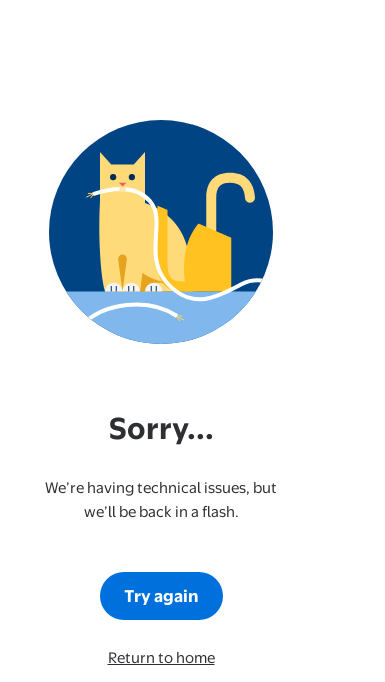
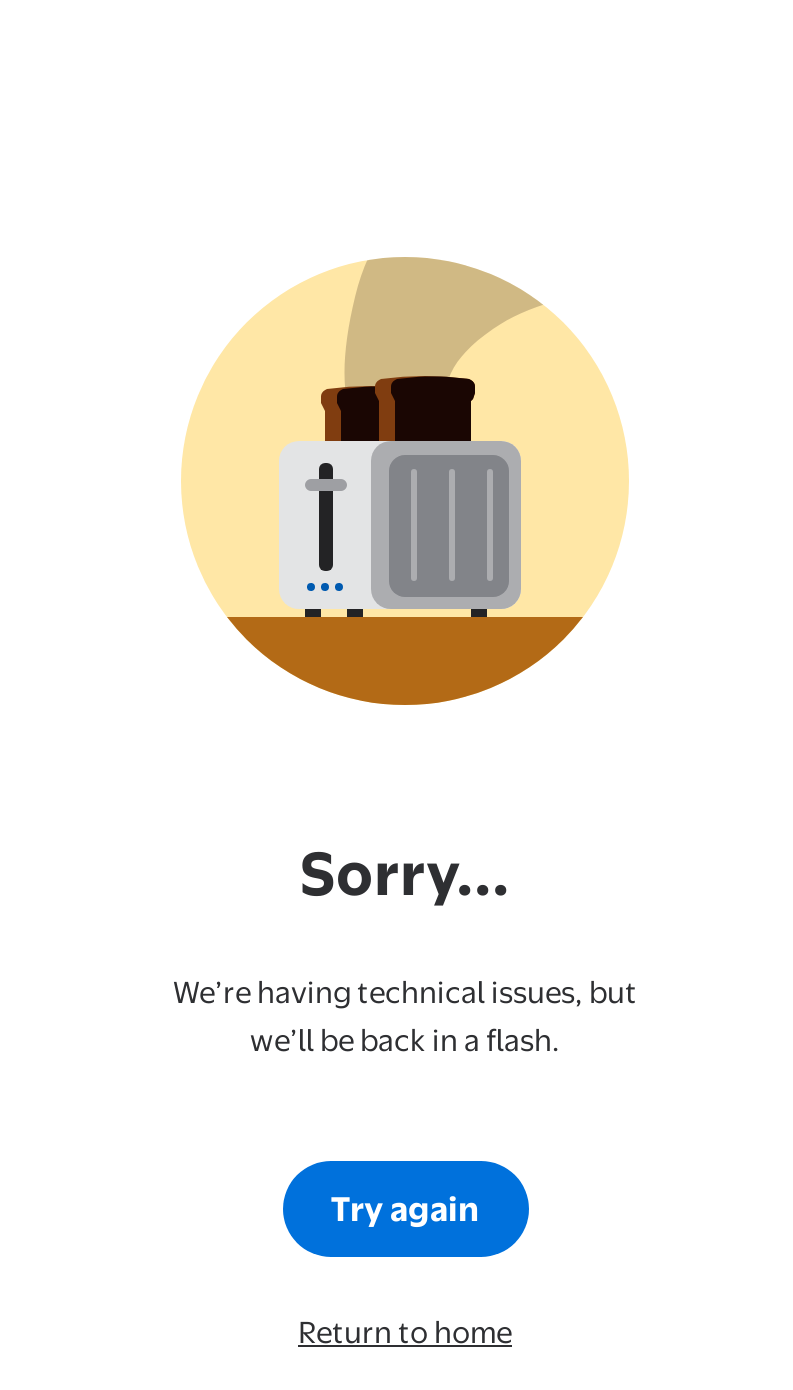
[48,119,274,345] [image] -> [181,257,629,707] [image]

